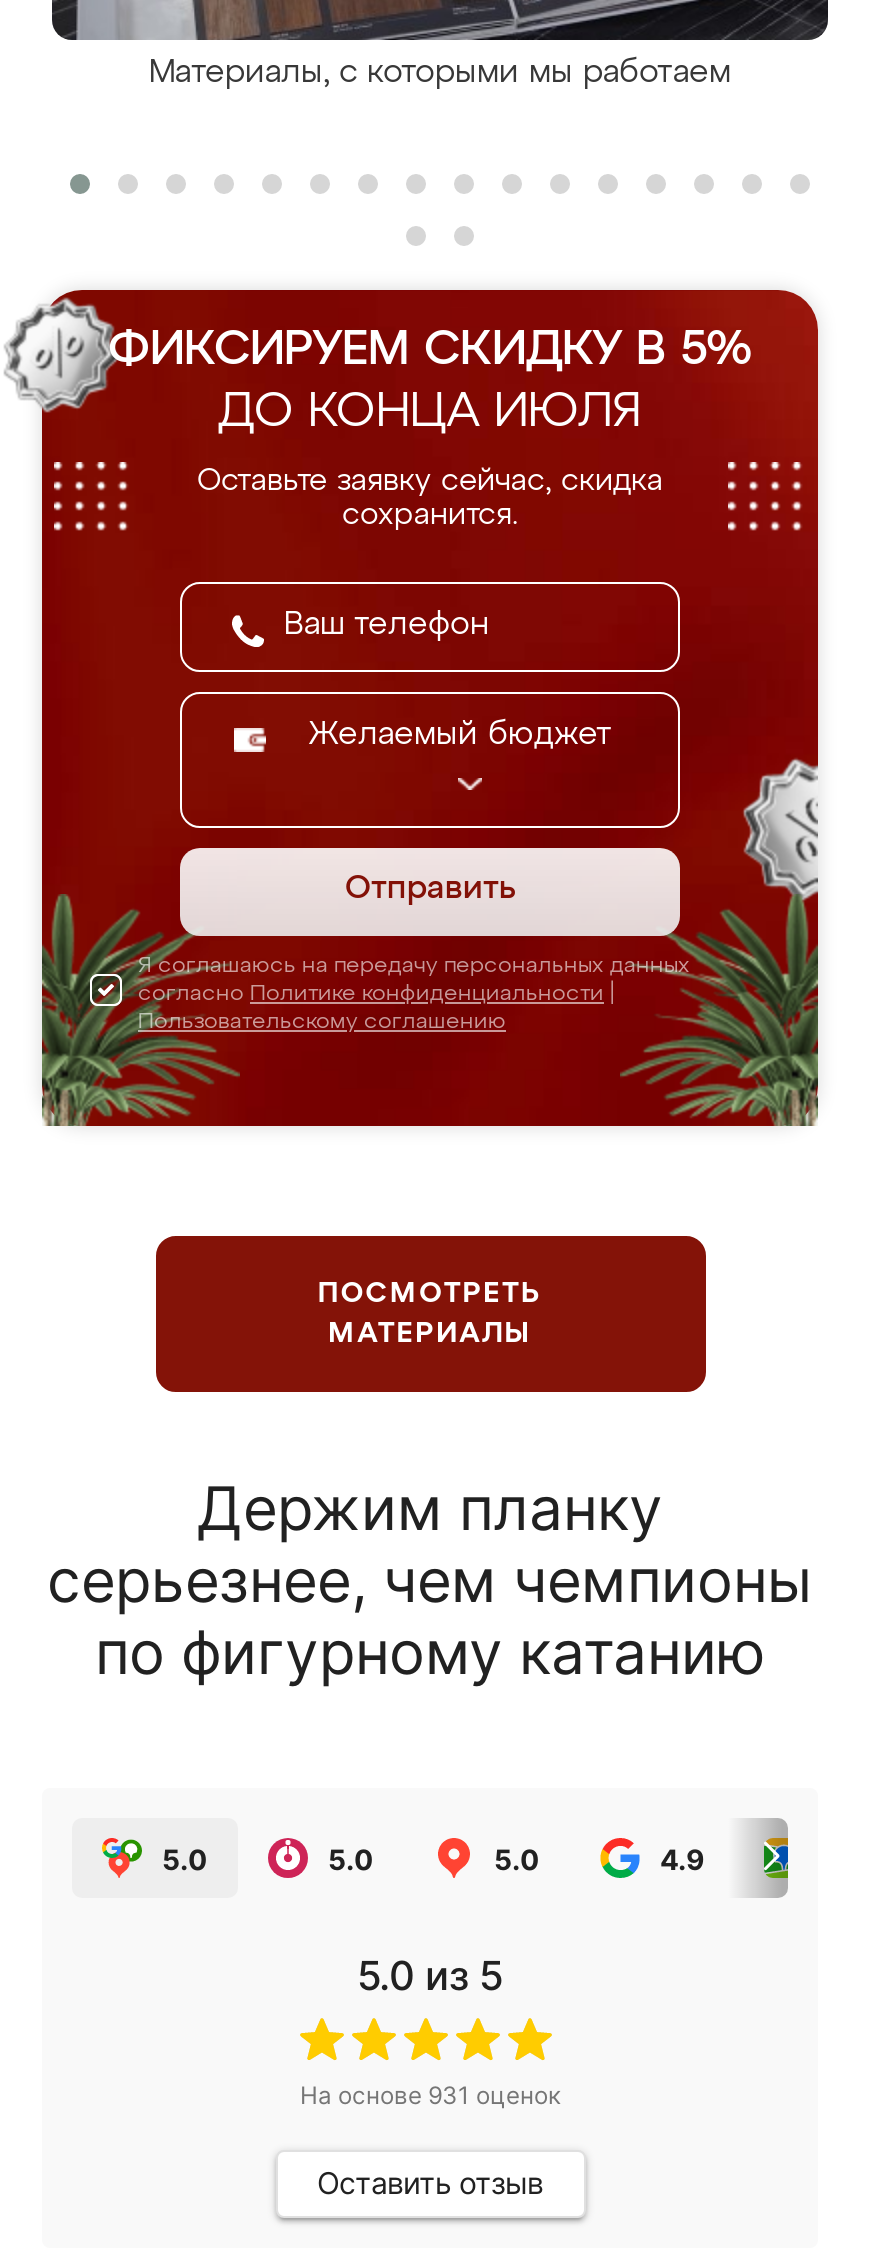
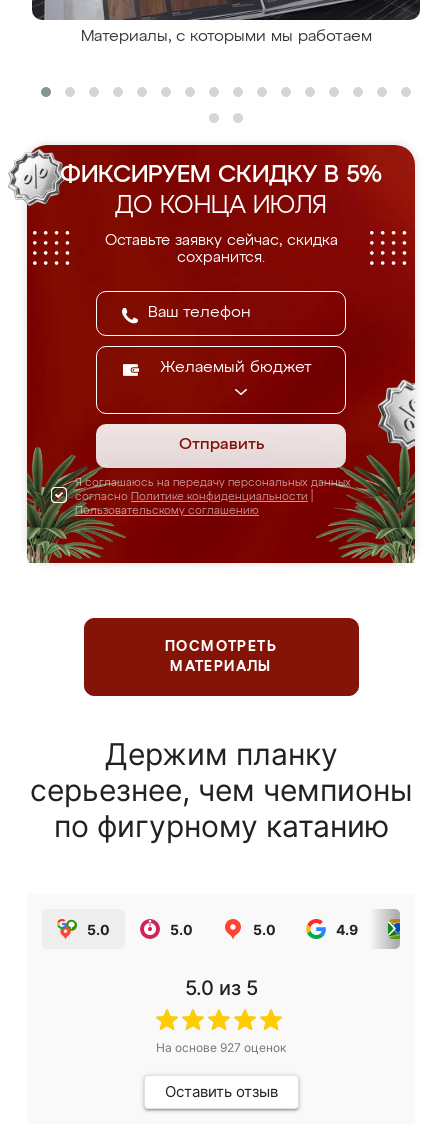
[300,2080,560,2110] На основе 931 оценок -> [156,1040,286,1055] На основе 927 оценок

